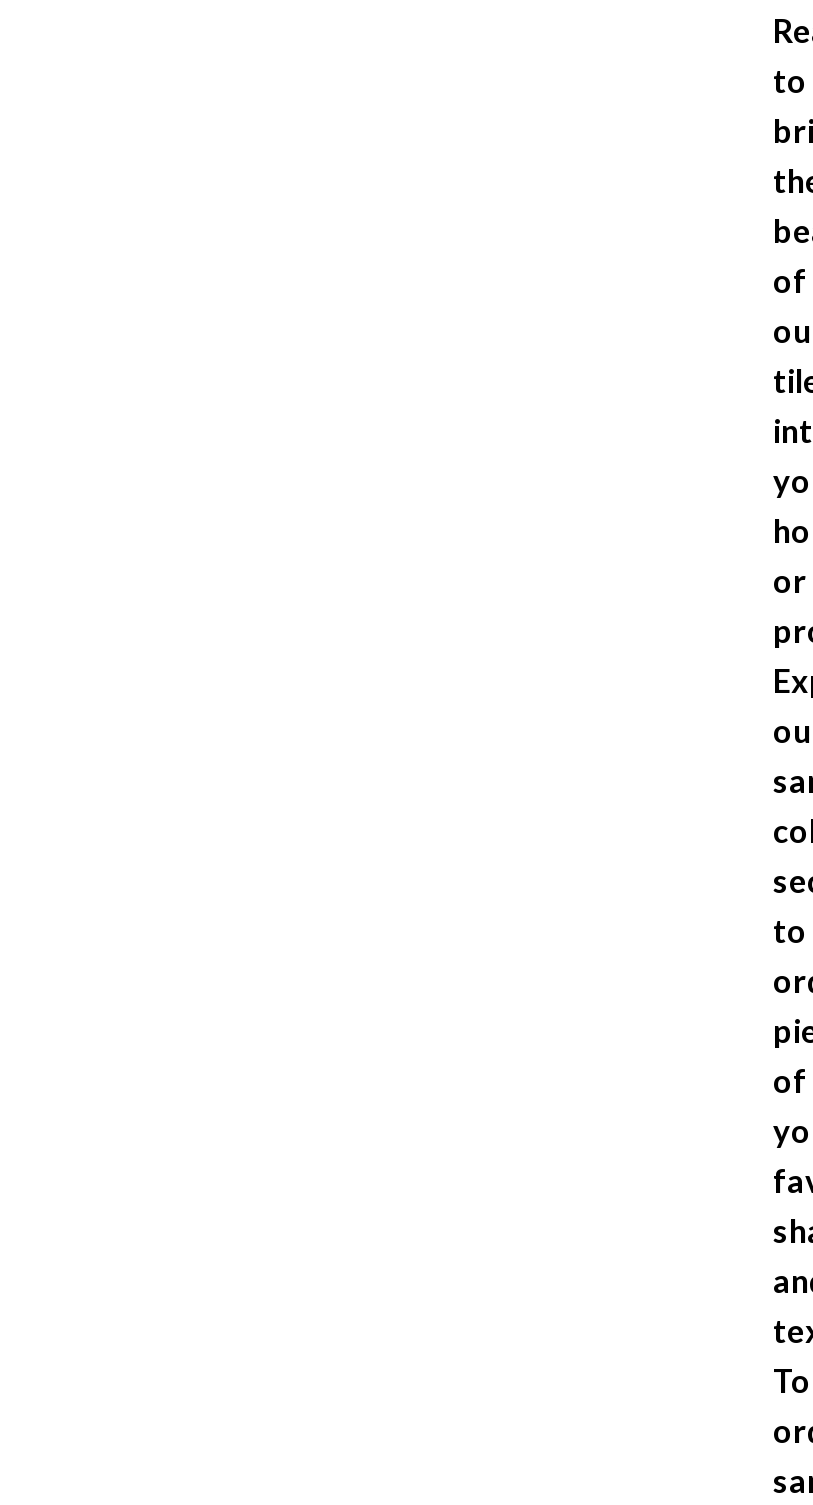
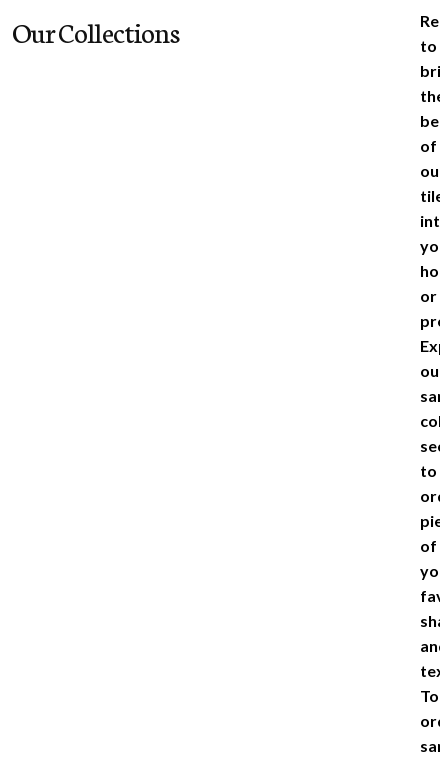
none -> [12,12,179,50] Our Collections

